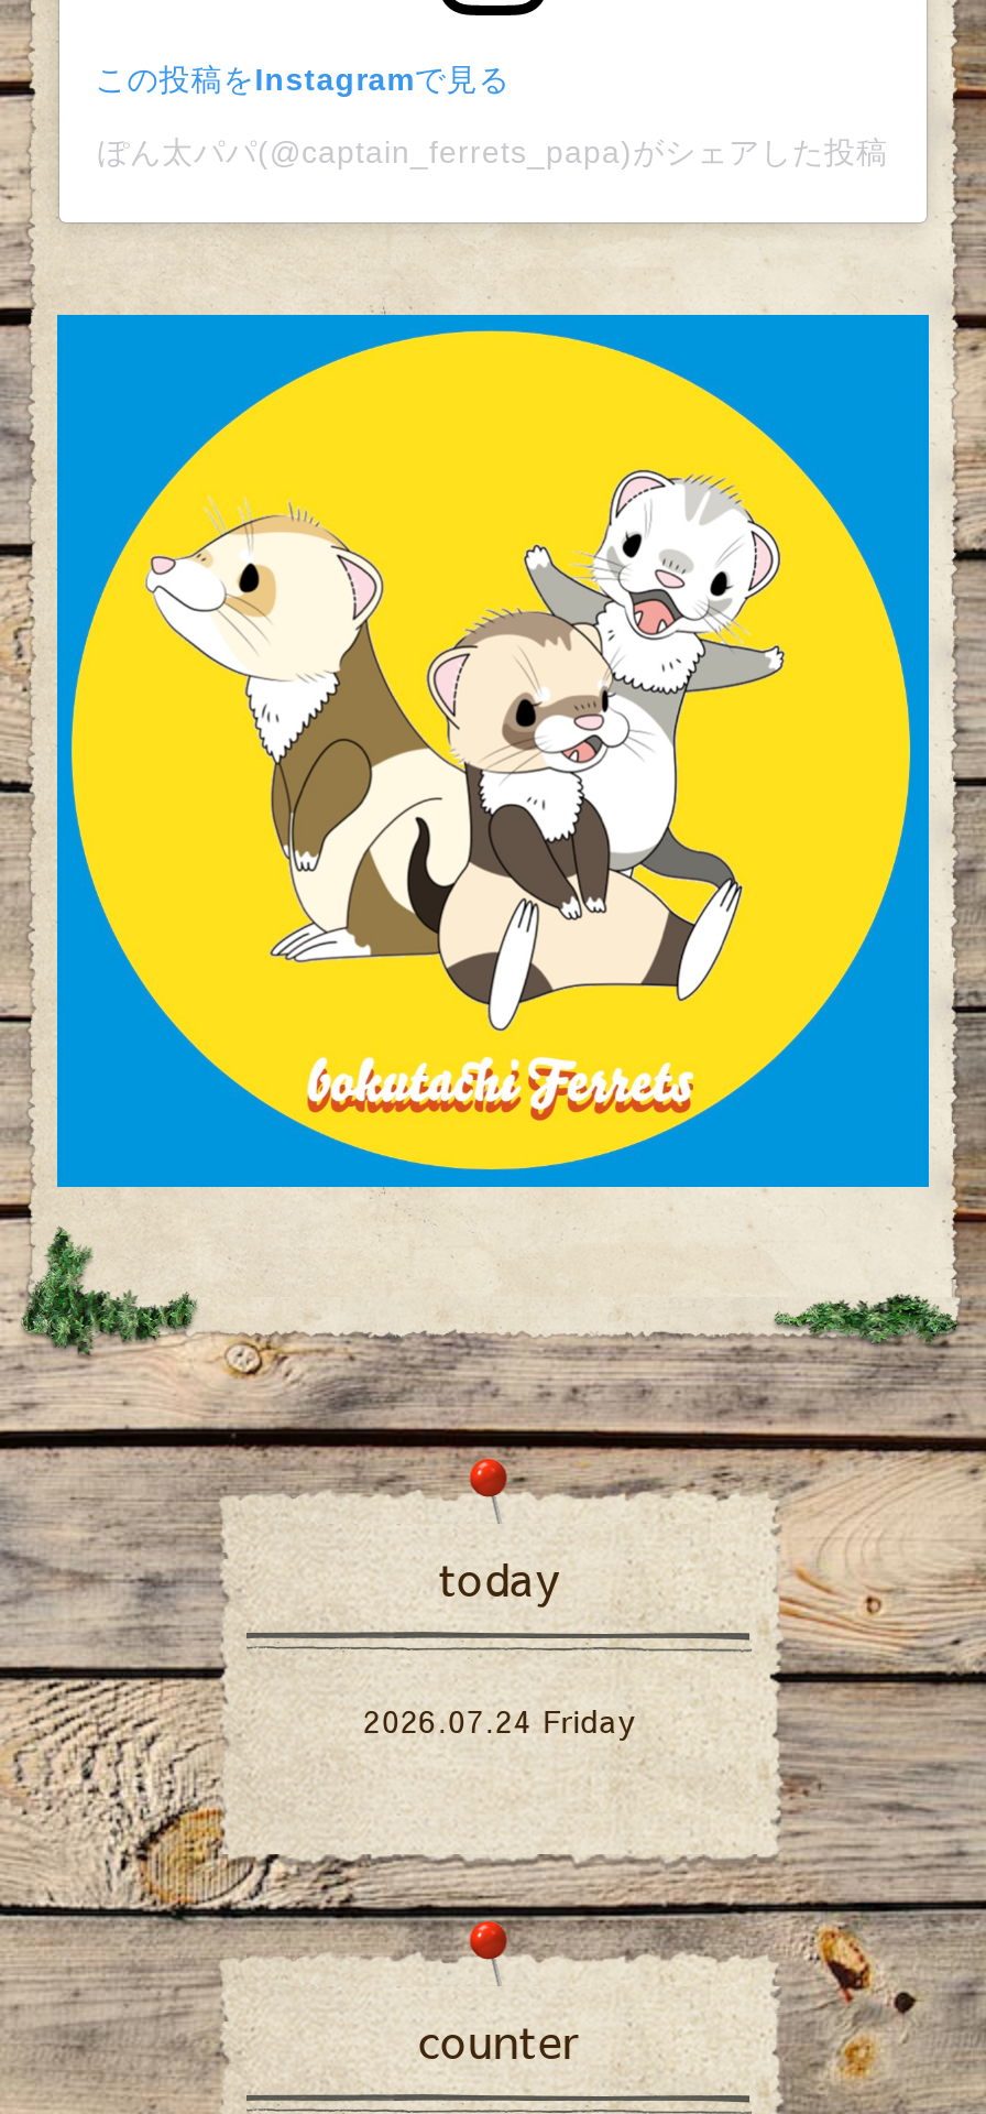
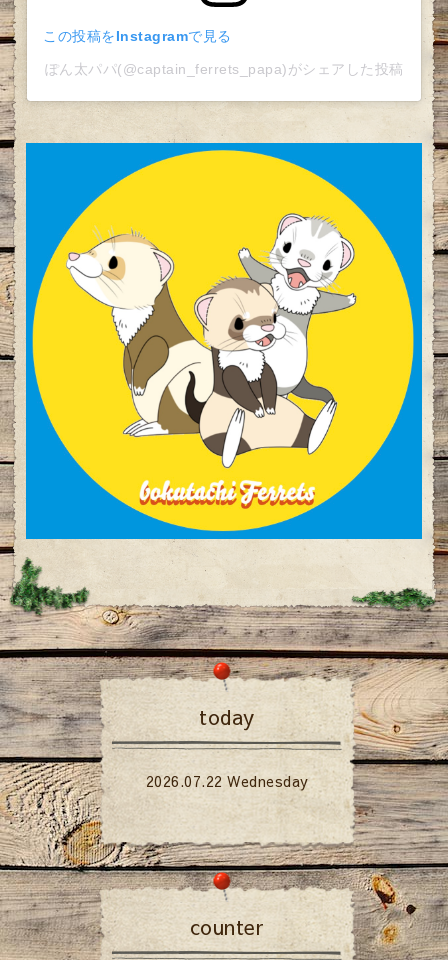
[363,1697,636,1741] 2026.07.24 Friday -> [145,771,308,791] 2026.07.22 Wednesday

